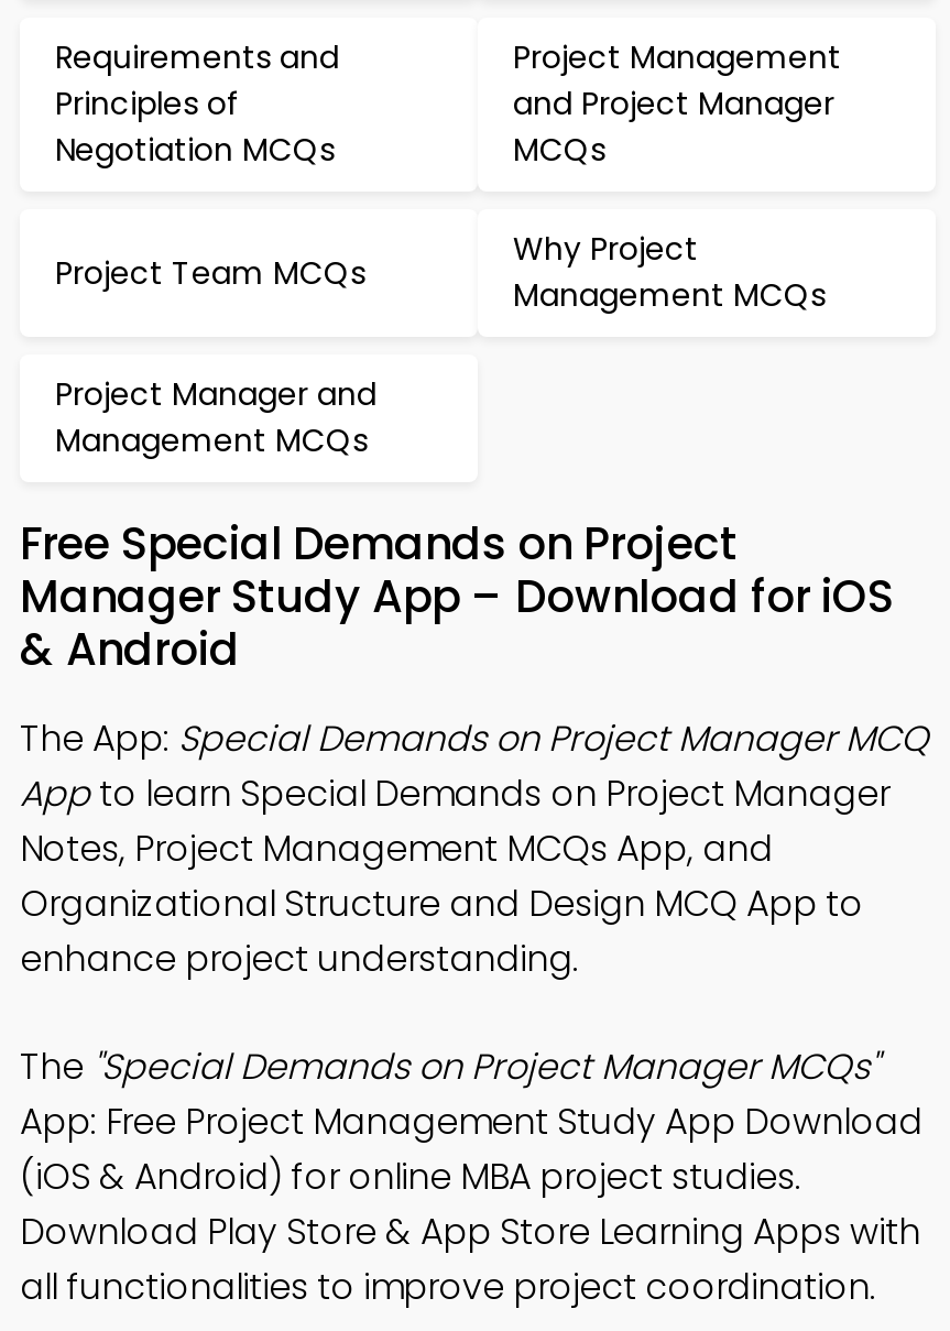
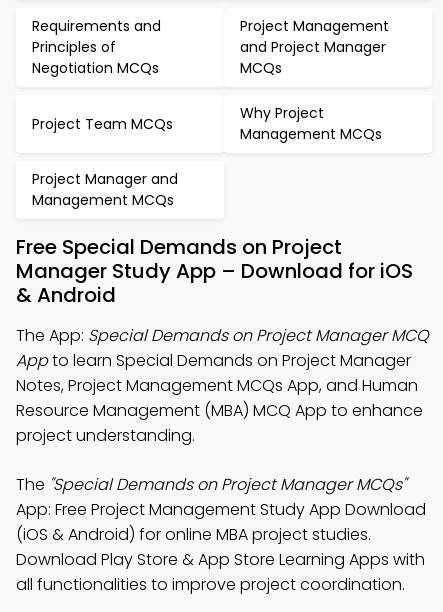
[20,823,863,984] Notes, Project Management MCQs App, and | Organizational Structure and Design MCQ App to | enhance project understanding. -> [16,374,423,447] Notes, Project Management MCQs App, and Human | Resource Management (MBA) MCQ App to enhance | project understanding.

